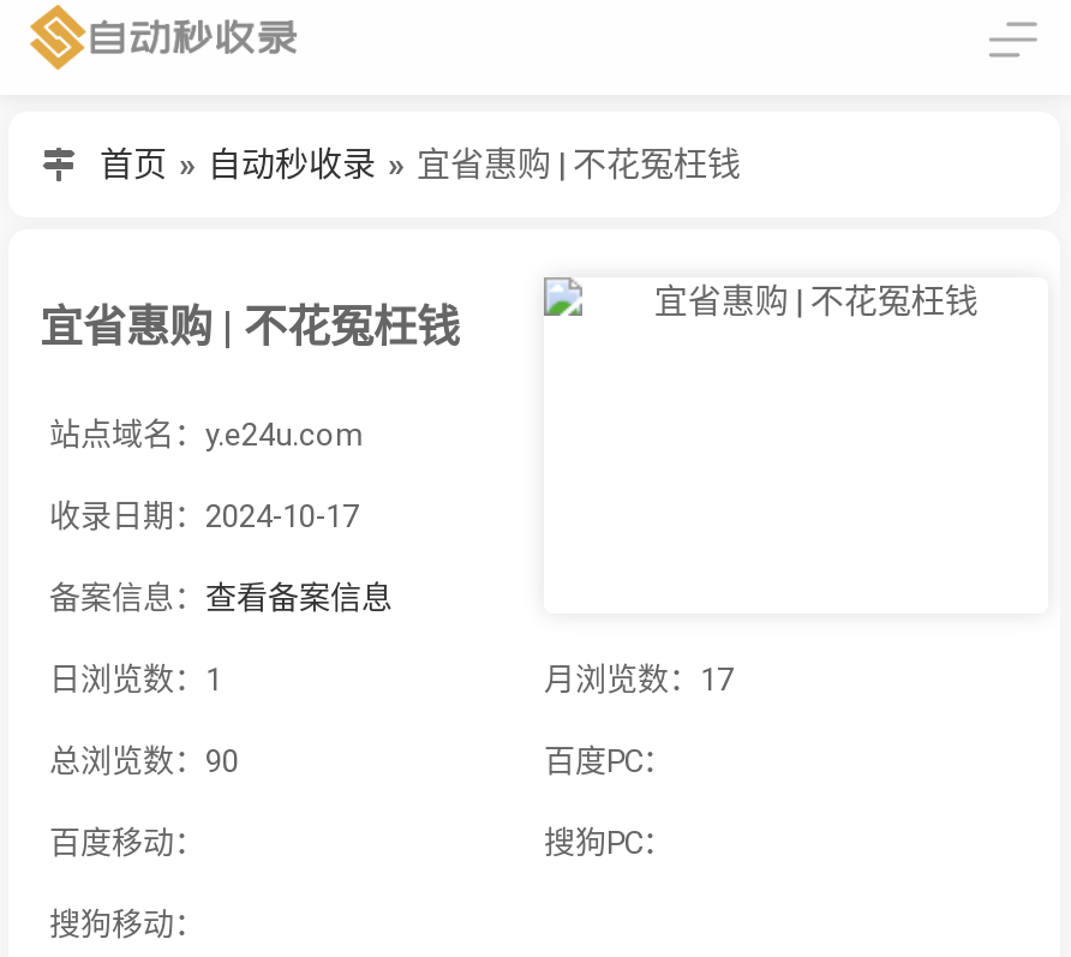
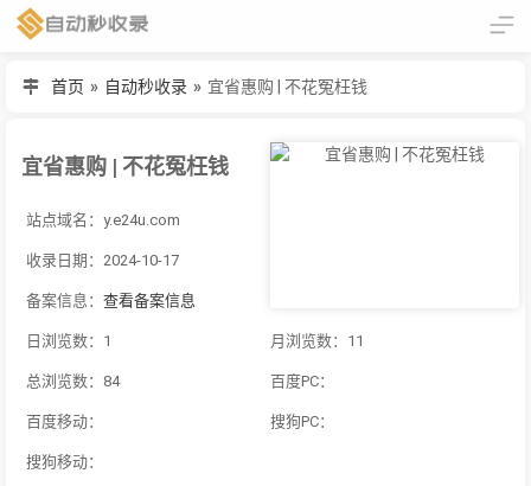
[544,662,734,698] 月浏览数：17 -> [270,332,364,350] 月浏览数：11
[49,744,239,780] 总浏览数：90 -> [26,372,120,390] 总浏览数：84

